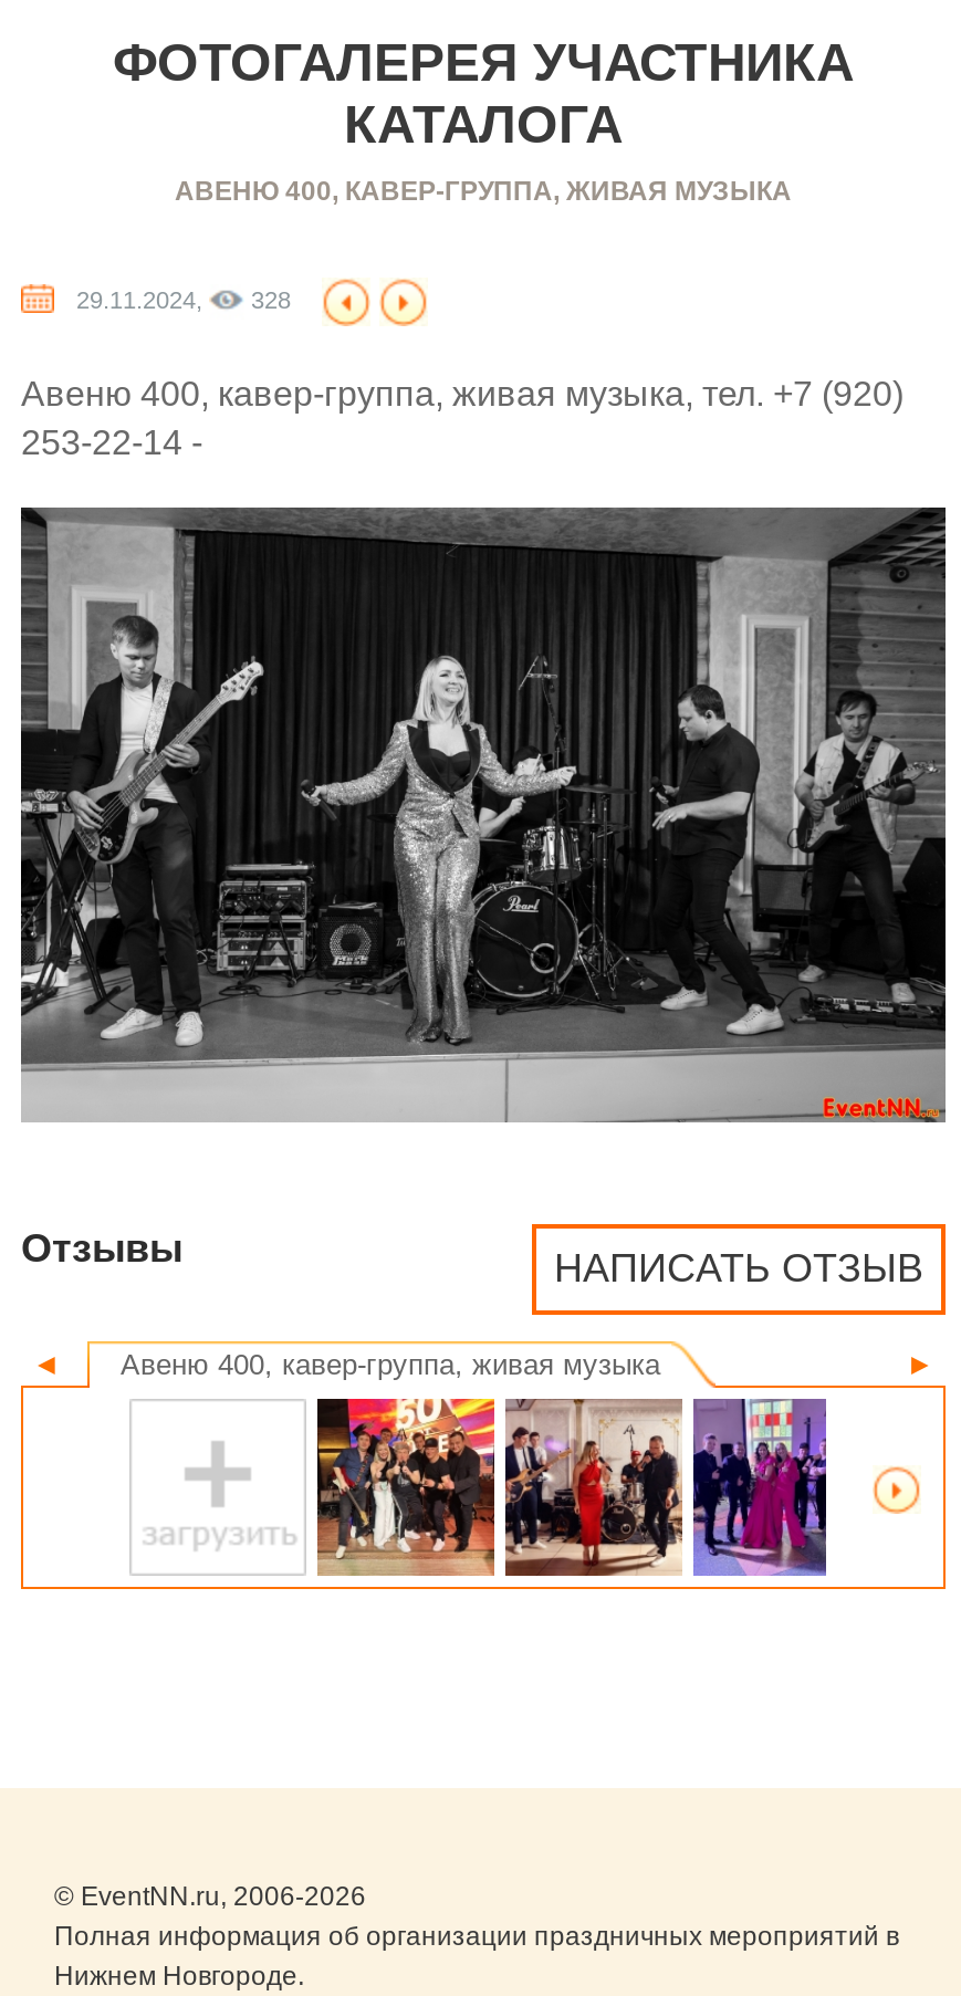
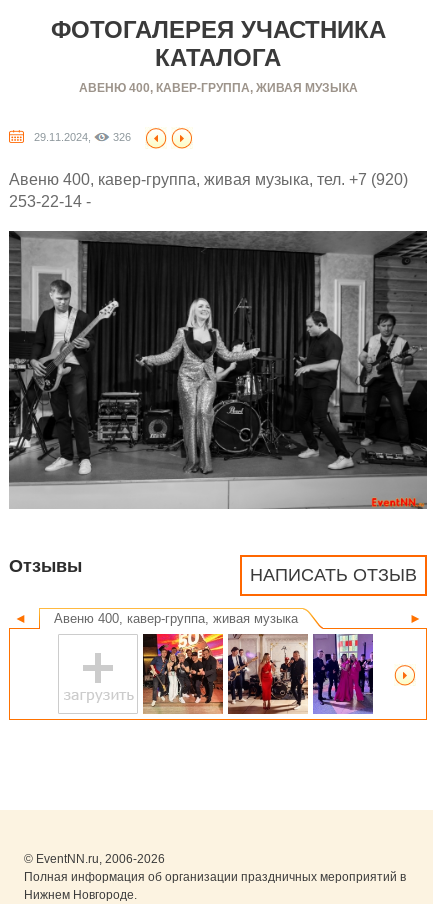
[76,287,291,313] 29.11.2024, 328 -> [34,131,131,143] 29.11.2024, 326

